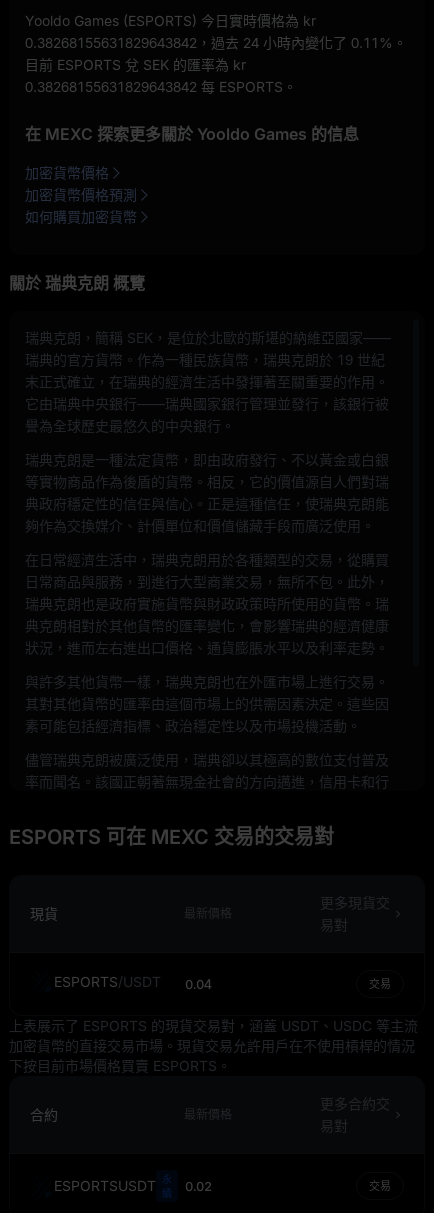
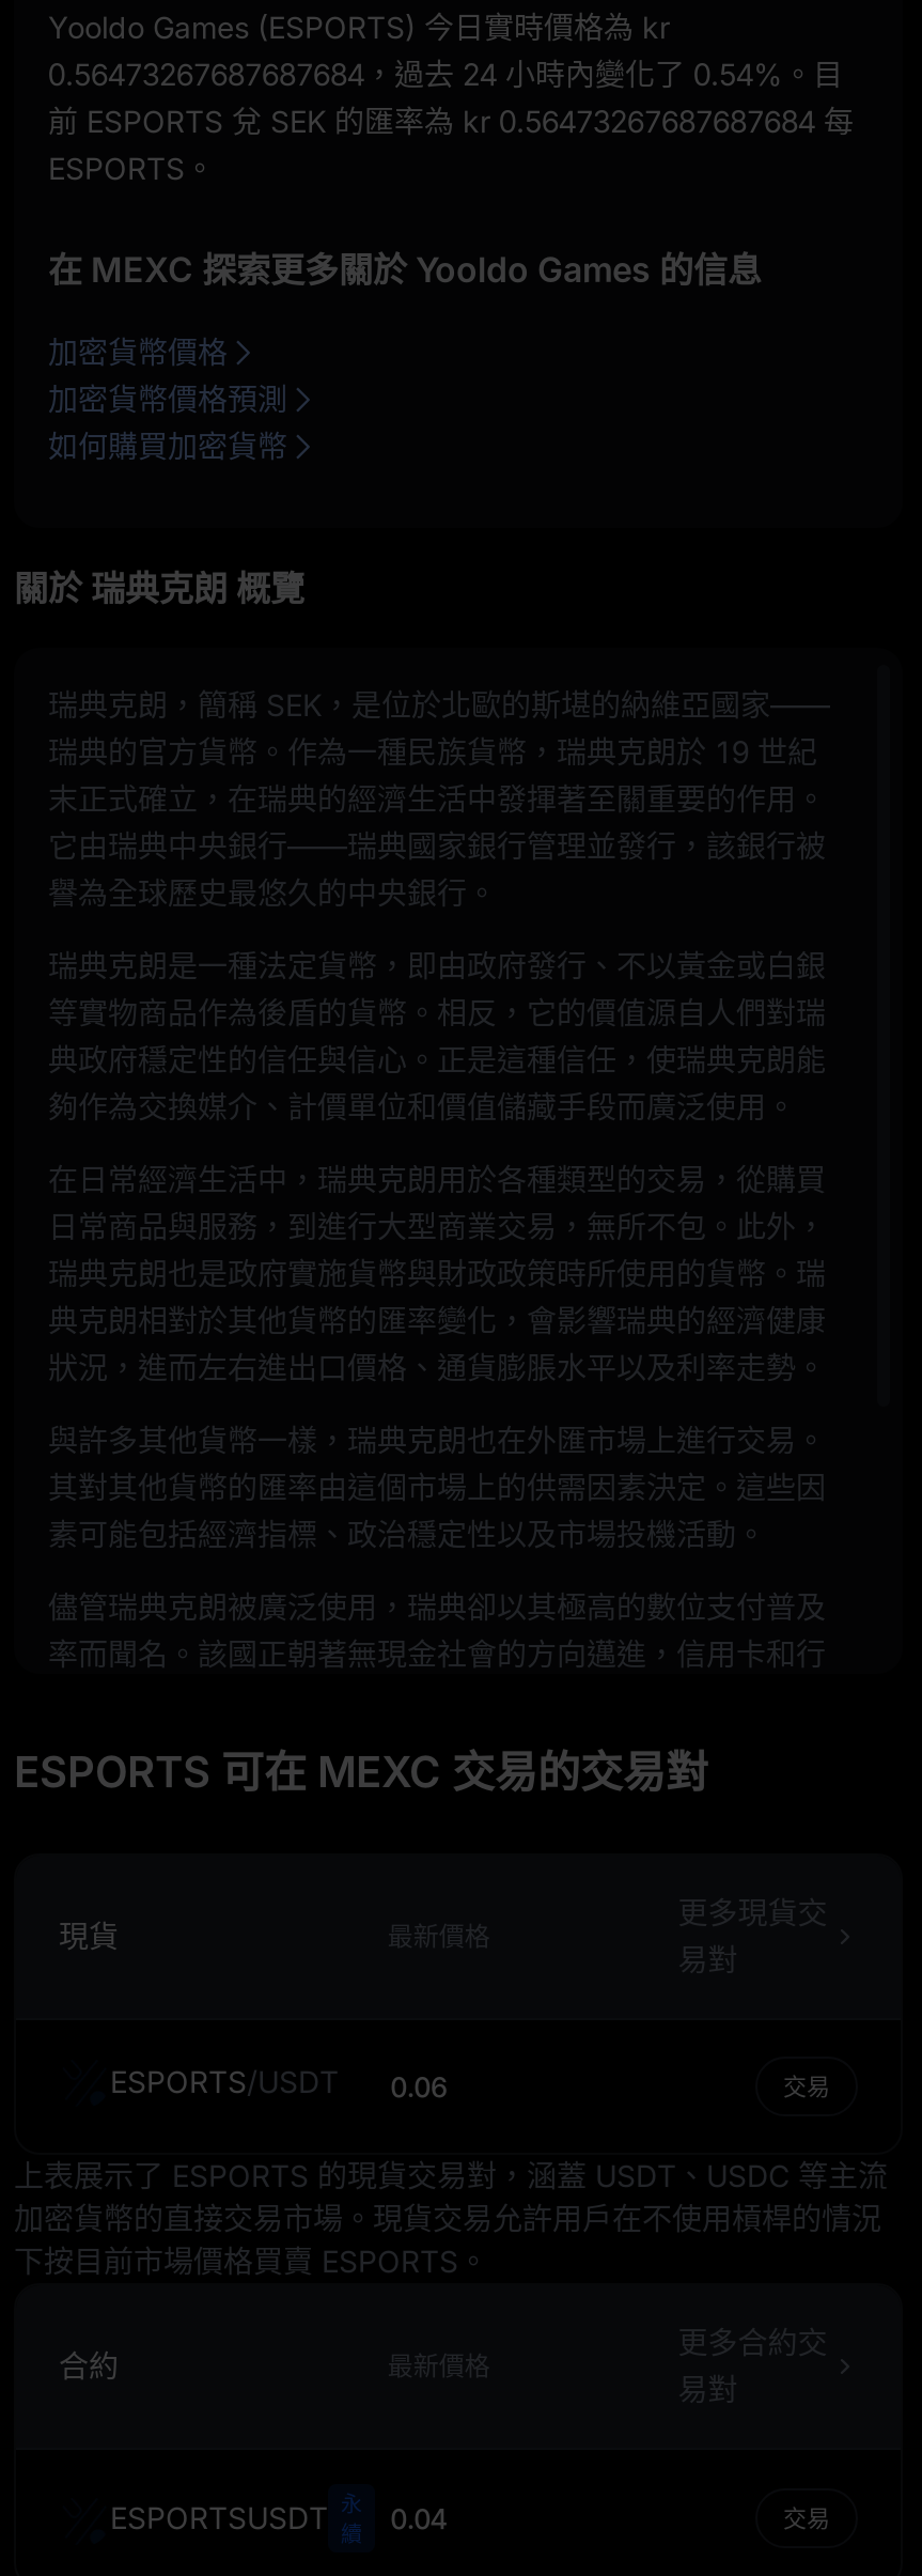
[25,34,407,95] 0.38268155631829643842，過去 24 小時內變化了0.11%。 | 目前 ESPORTS 兌 SEK 的匯率為kr | 0.38268155631829643842每 ESPORTS。 -> [48,56,854,187] 0.56473267687687684，過去 24 小時內變化了0.54%。目 | 前 ESPORTS 兌 SEK 的匯率為kr 0.56473267687687684每 | ESPORTS。
[54,972,212,992] ESPORTS/USDT 0.04 -> [110,2062,448,2104] ESPORTS/USDT 0.06
[185,1178,212,1194] 0.02 -> [390,2502,448,2536] 0.04

